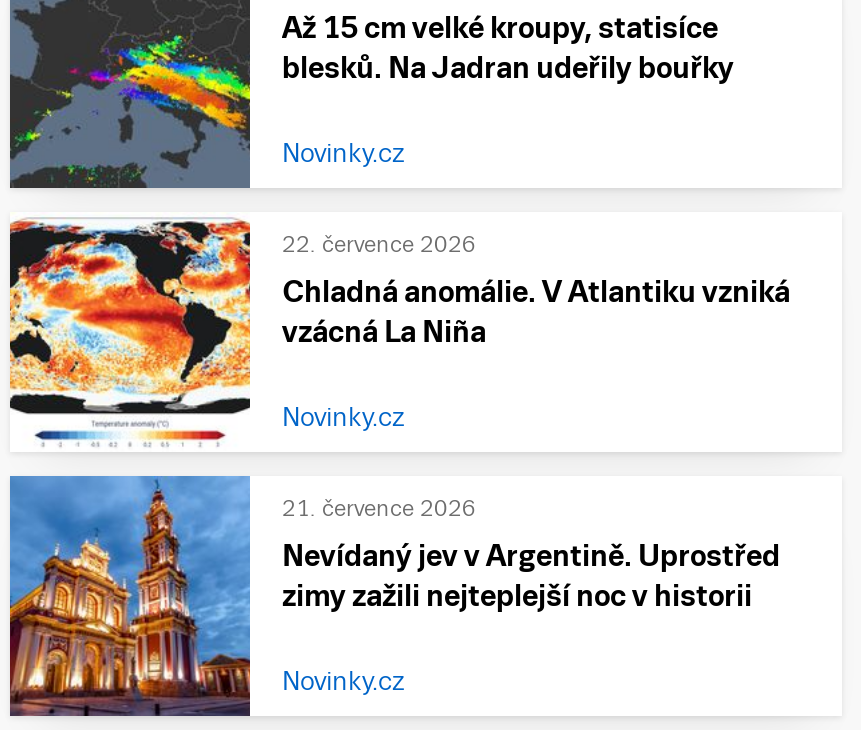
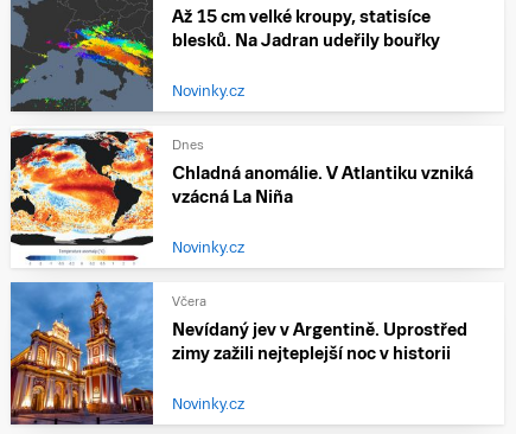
[282,232,476,256] 22. července 2026 -> [172,138,204,152] Dnes
[282,496,476,520] 21. července 2026 -> [172,294,206,308] Včera

